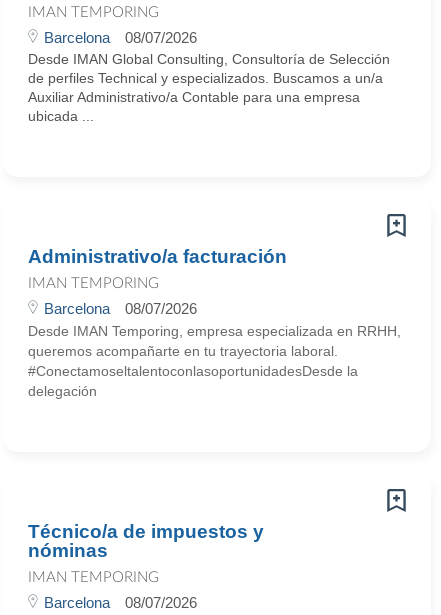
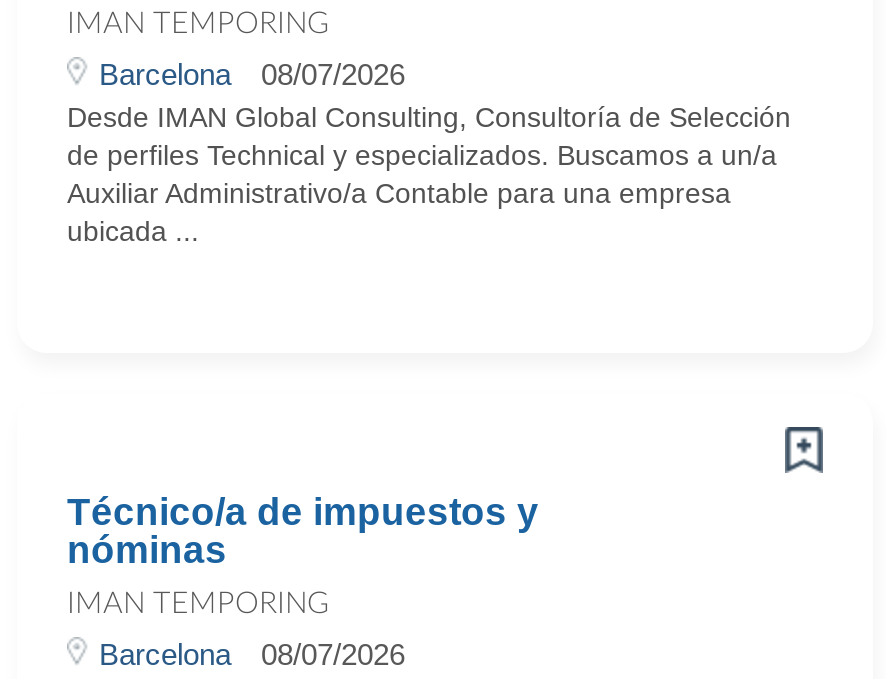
[28,246,401,399] Administrativo/a facturación | IMAN TEMPORING | Barcelona | 08/07/2026 | Desde IMAN Temporing, empresa especializada en RRHH, | queremos acompañarte en tu trayectoria laboral. | #ConectamoseltalentoconlasoportunidadesDesde la | delegación -> none

